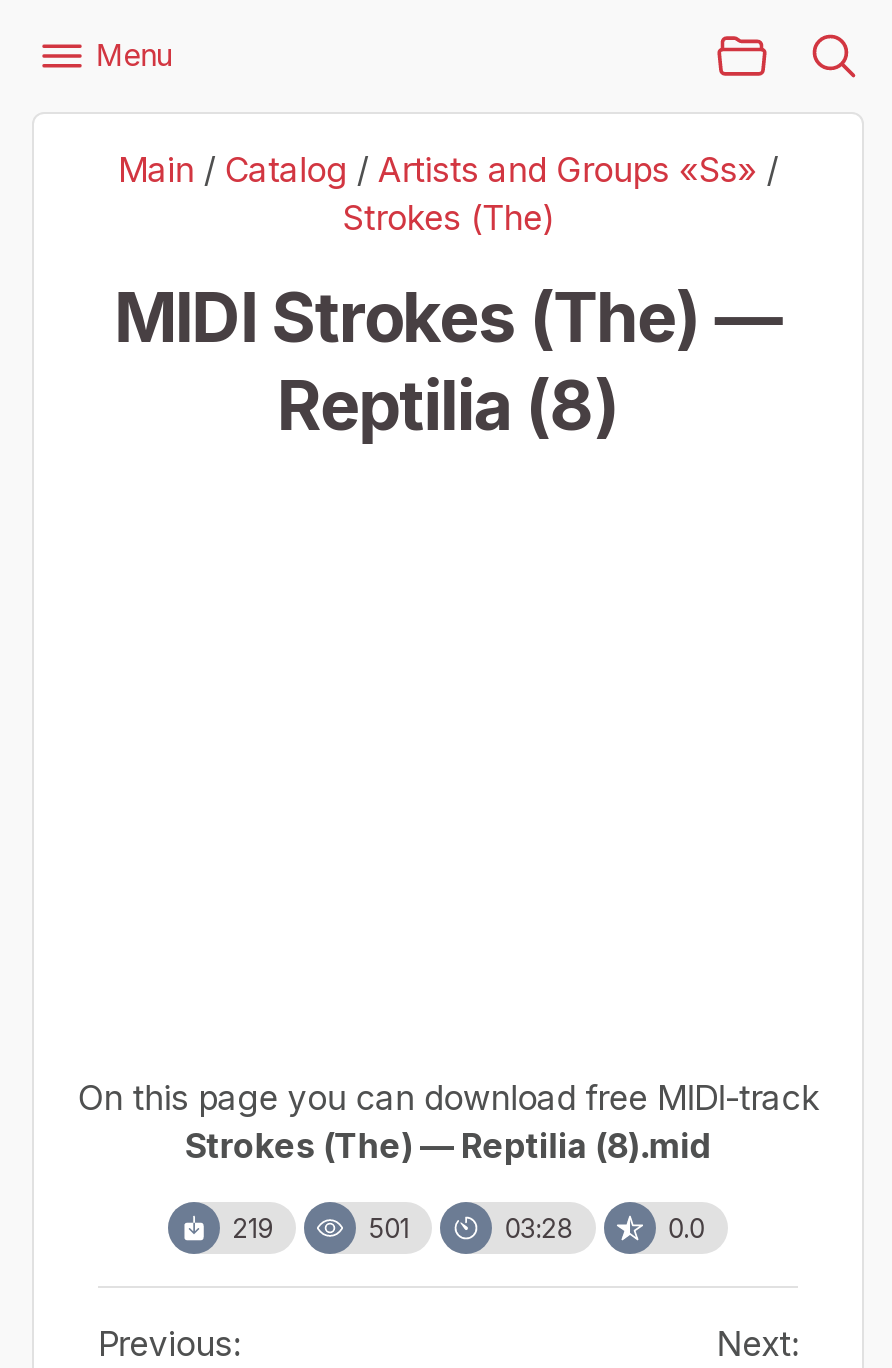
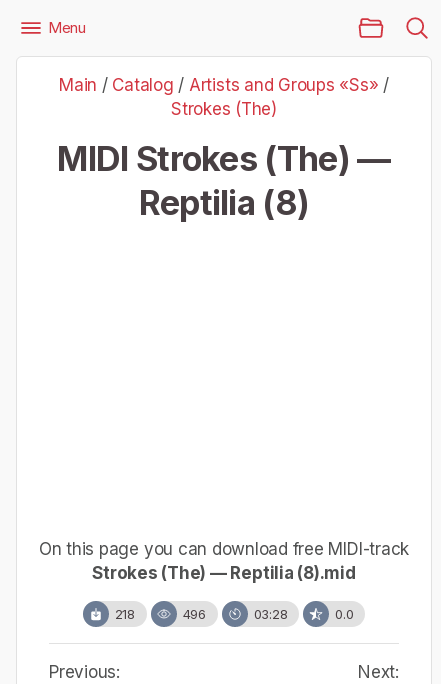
[232,1211,273,1243] 219 -> [114,605,135,621] 218
[368,1211,409,1243] 501 -> [183,605,206,621] 496

